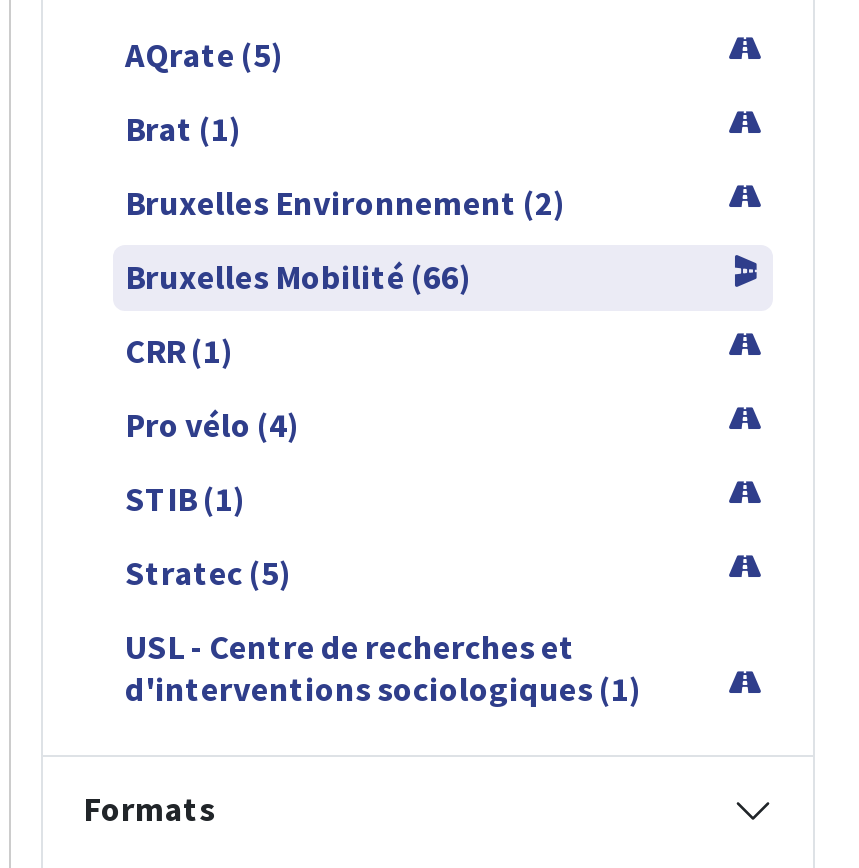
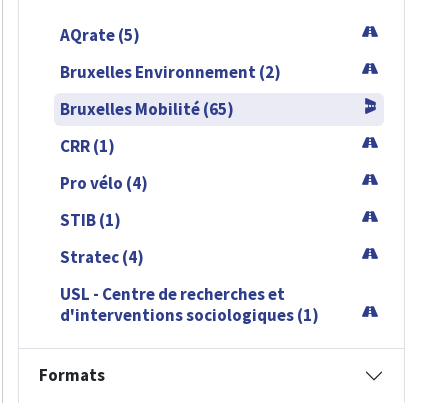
[125,107,243,151] Brat (1) -> none
[125,255,473,299] Bruxelles Mobilité (66) -> [60,98,234,120] Bruxelles Mobilité (65)
[125,551,293,595] Stratec (5) -> [60,246,144,268] Stratec (4)

